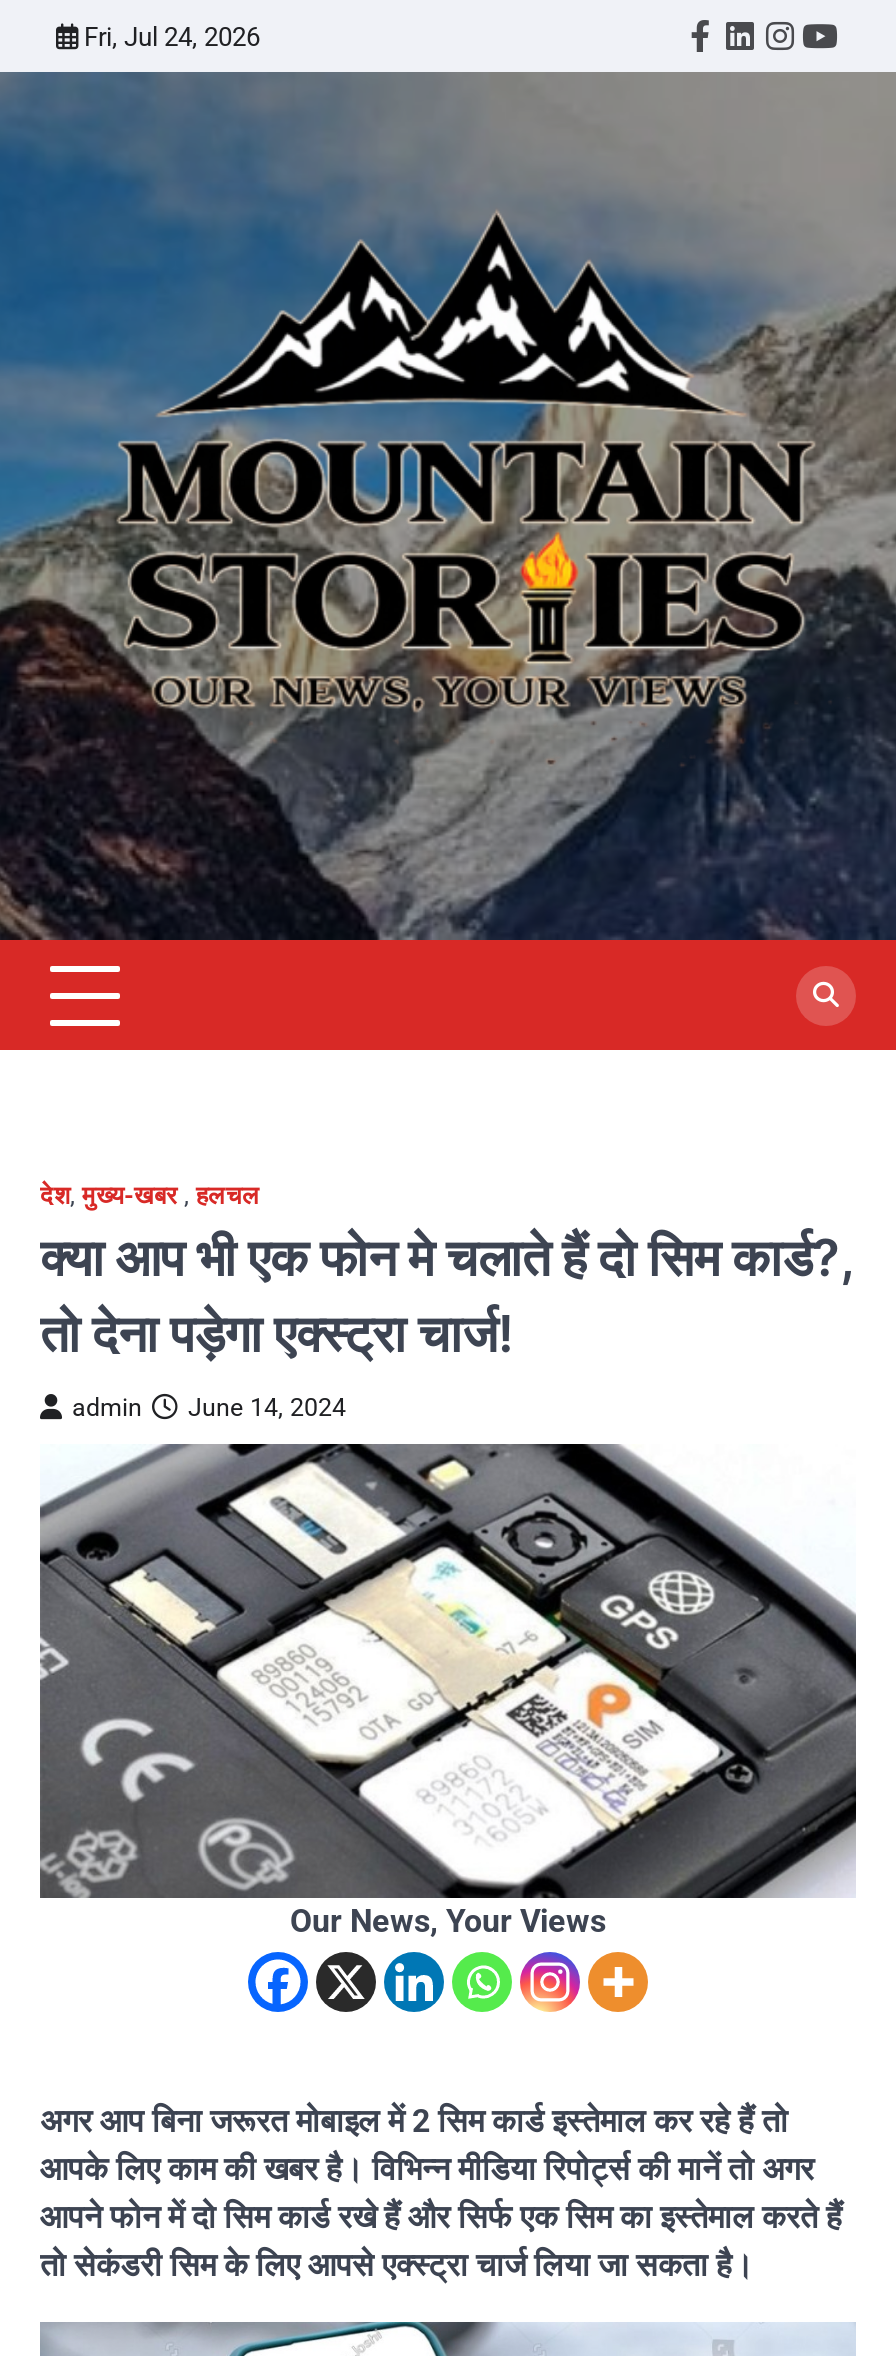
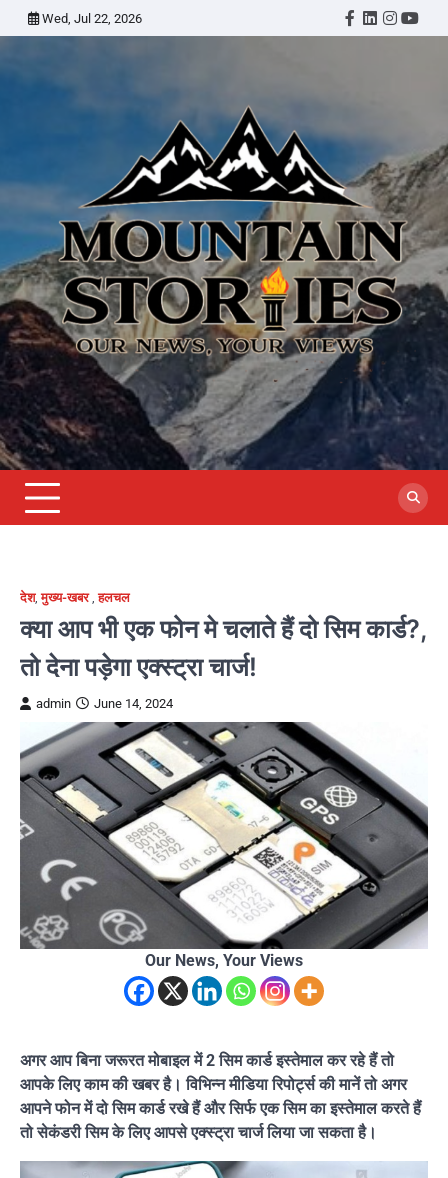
[84,21,260,51] Fri, Jul 24, 2026 -> [42,10,142,25] Wed, Jul 22, 2026

